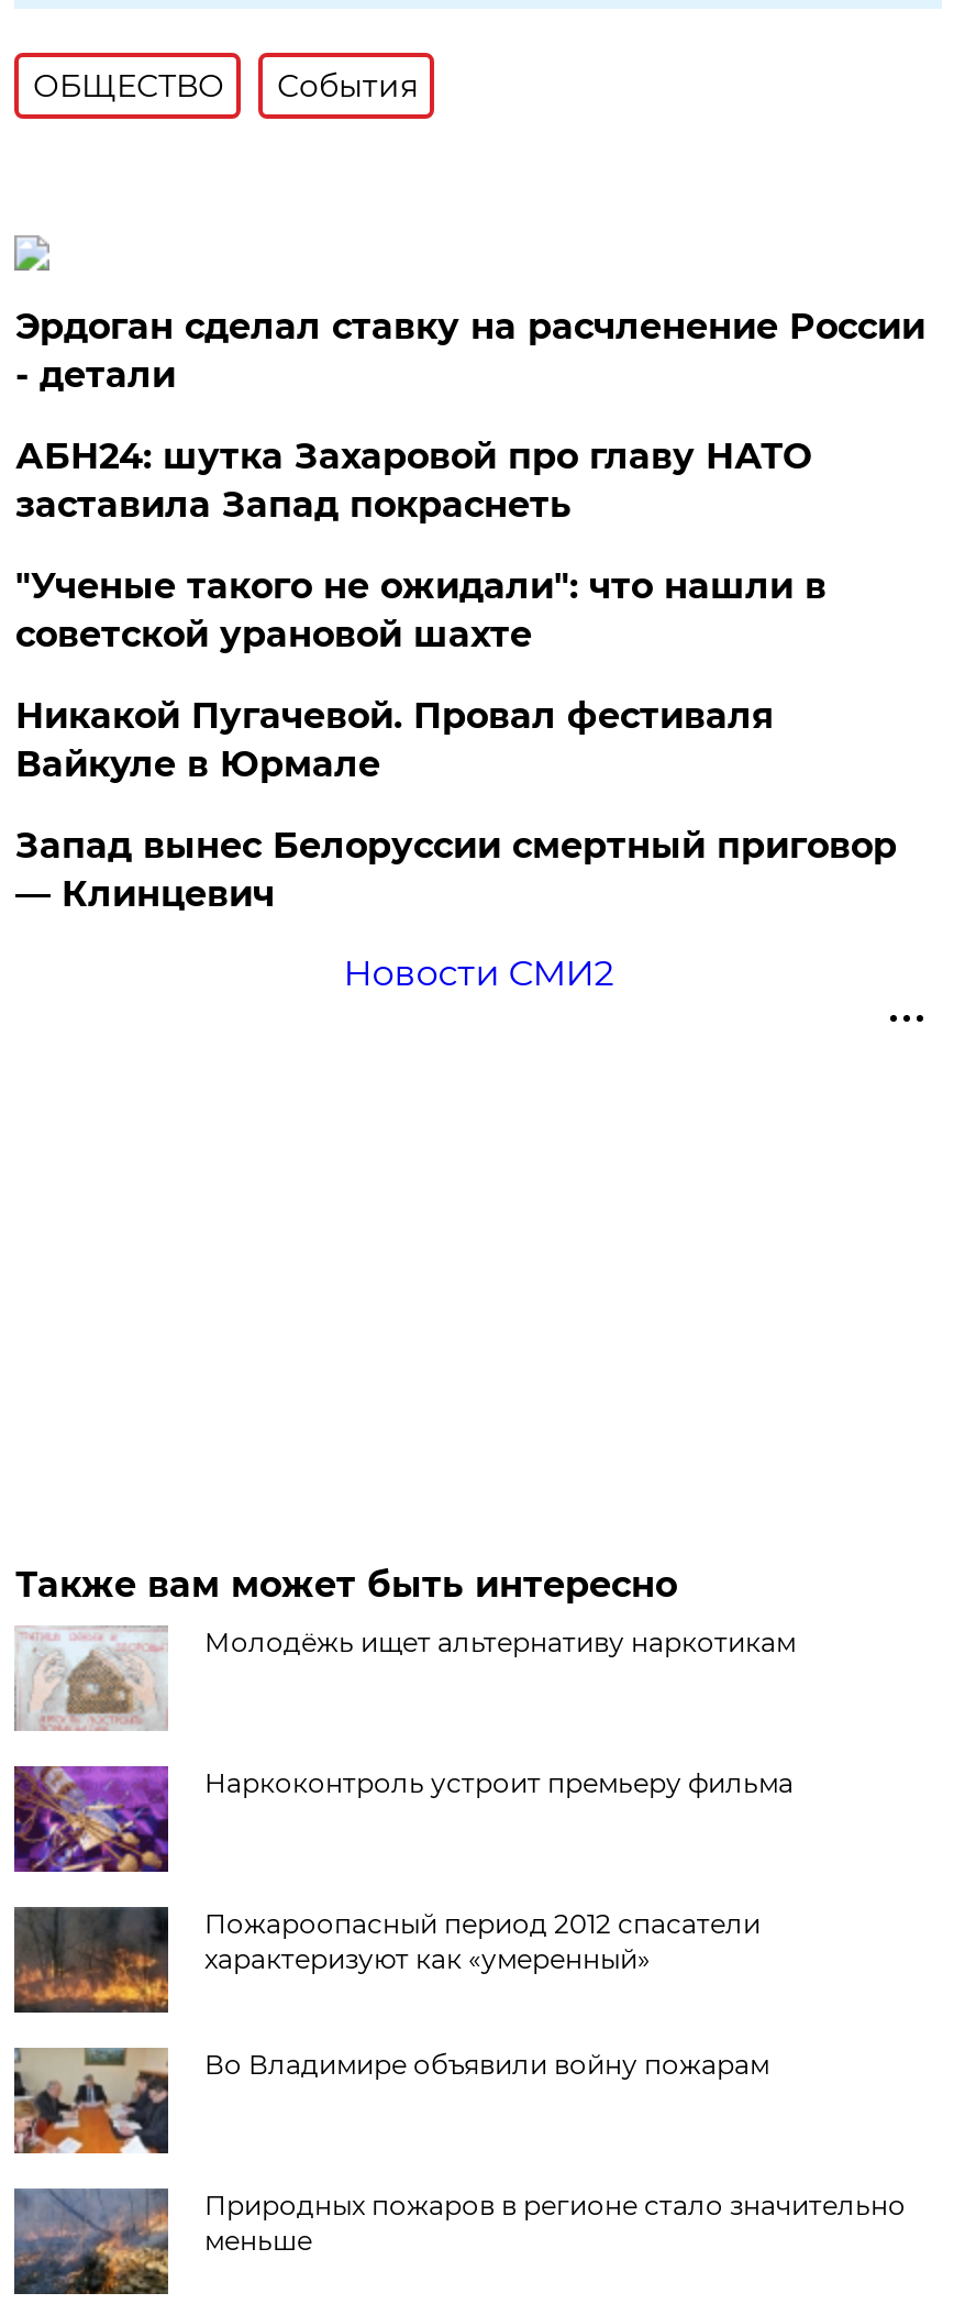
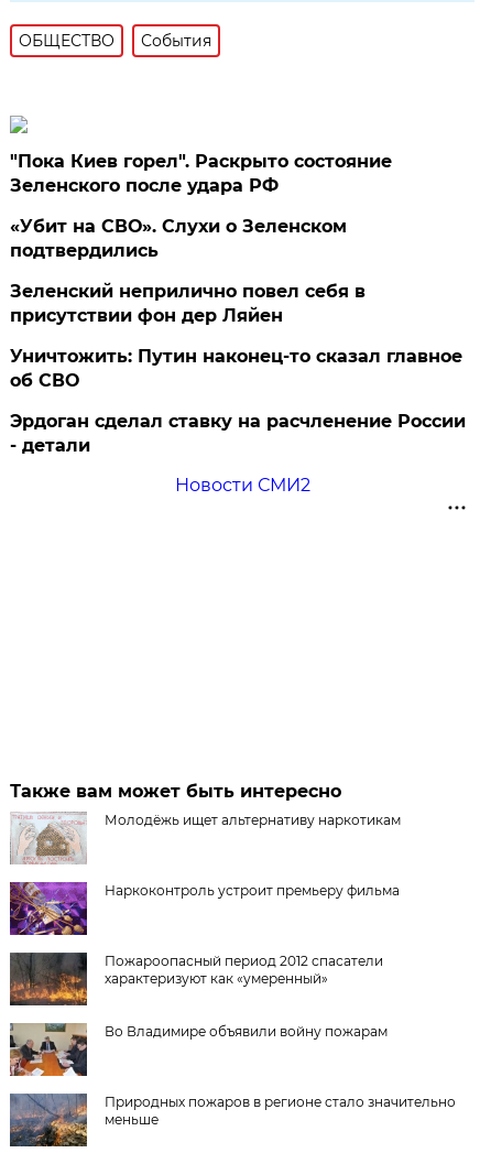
none -> [10,151,463,391] "Пока Киев горел". Раскрыто состояние | Зеленского после удара РФ | «Убит на СВО». Слухи о Зеленском | подтвердились | Зеленский неприлично повел cебя в | присутствии фон дер Ляйен | Уничтожить: Путин наконец-то сказал главное | об СВО
moved [15,305,925,395] -> [10,411,466,456]: Эрдоган сделал ставку на расчленение России | - детали
[15,435,897,915] АБН24: шутка Захаровой про главу НАТО | заставила Запад покраснеть | "Ученые такого не ожидали": что нашли в | советской урановой шахте | Никакой Пугачевой. Провал фестиваля | Вайкуле в Юрмале | Запад вынес Белоруссии смертный приговор | — Клинцевич -> none

